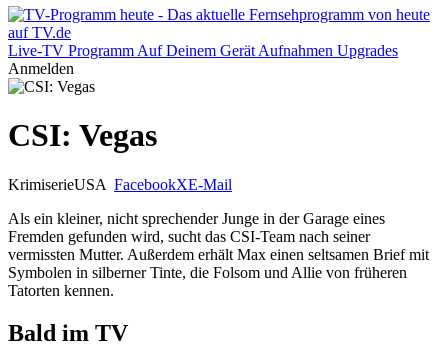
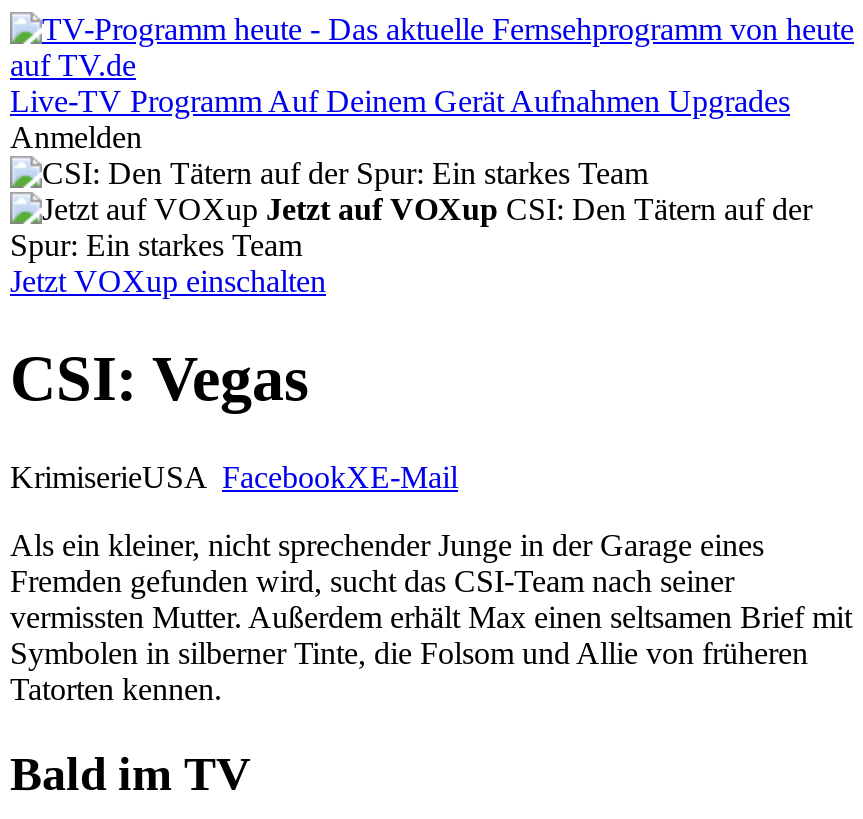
none -> [10,192,812,298] Jetzt auf VOXup CSI: Den Tätern auf der | Spur: Ein starkes Team | Jetzt VOXup einschalten

